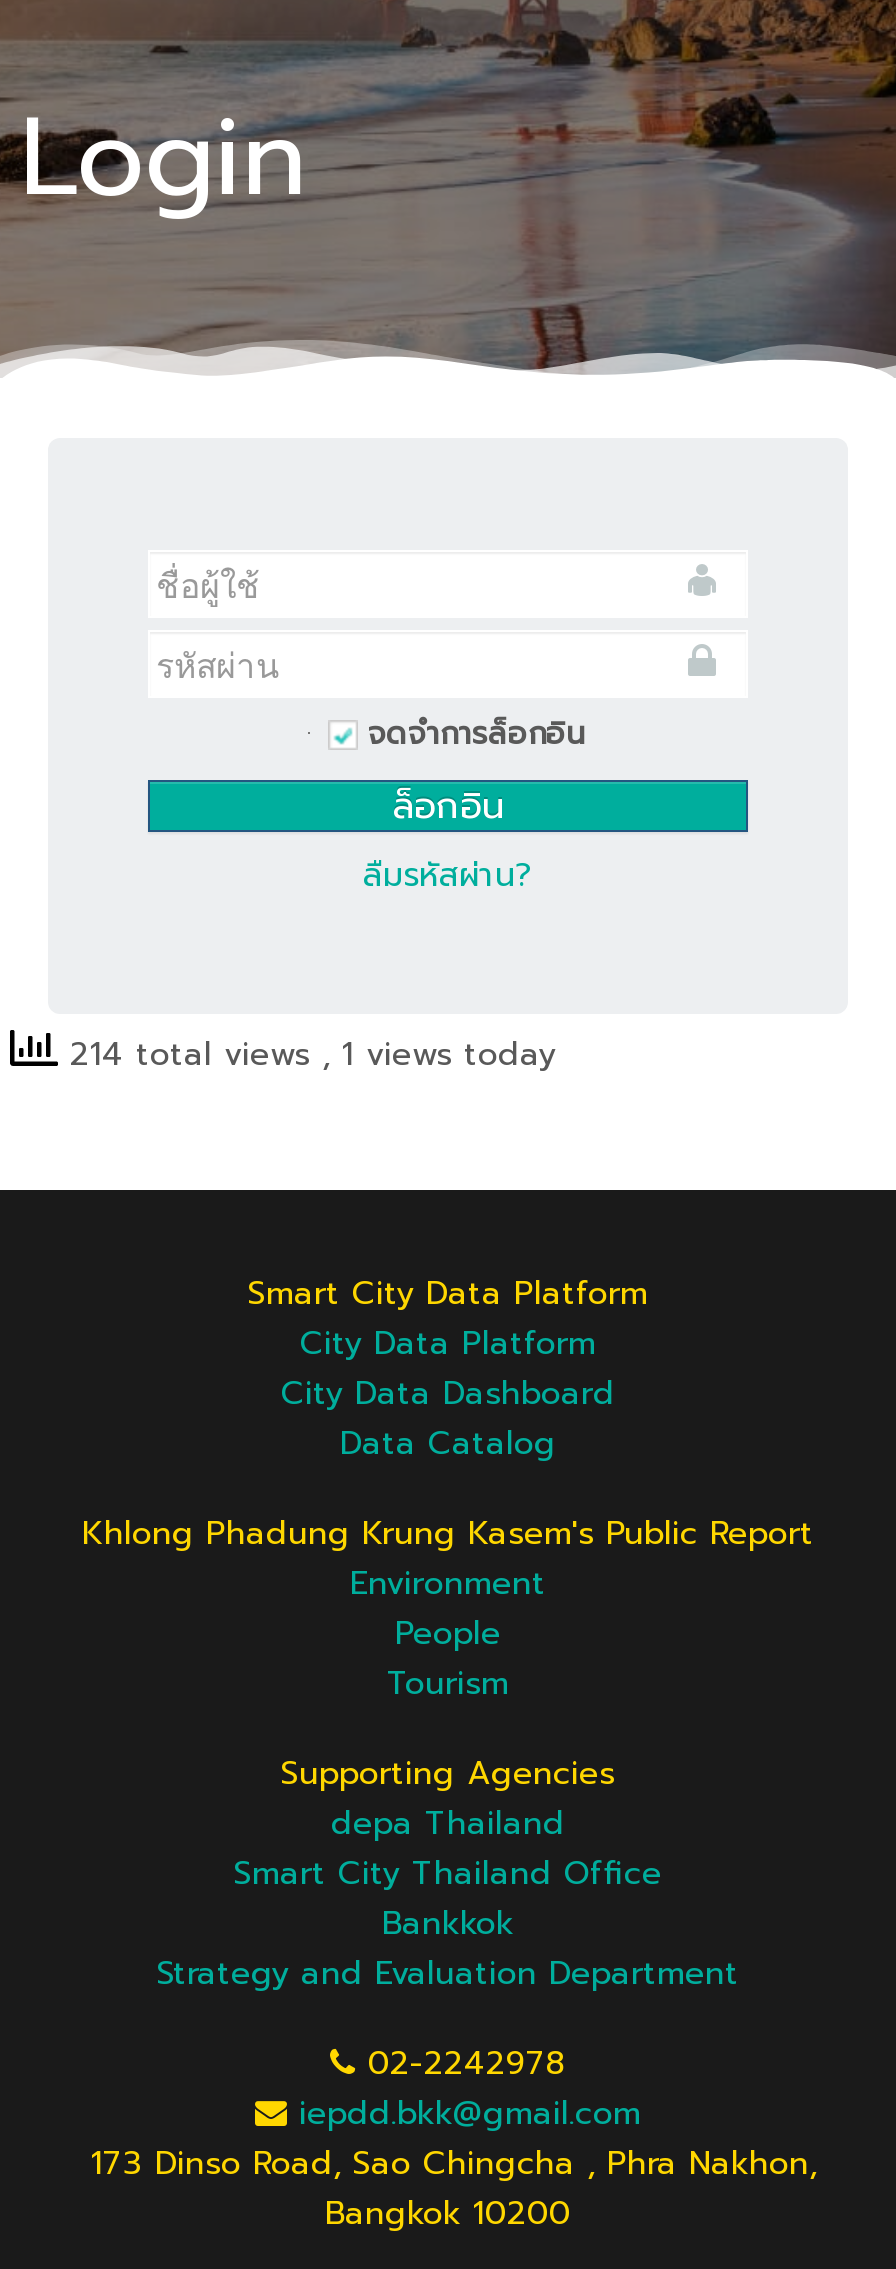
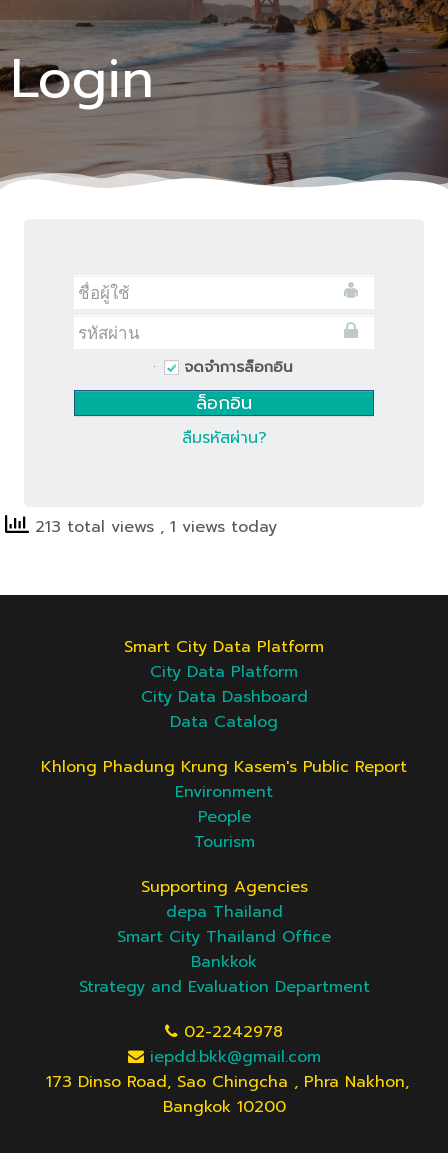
[58,1031,556,1079] 214 total views, 1 views today -> [29,515,277,539] 213 total views, 1 views today

